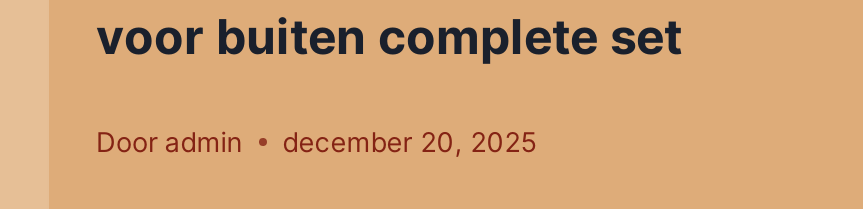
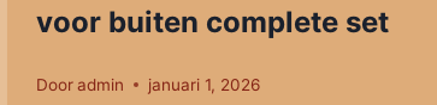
[96,125,536,157] Door admin december 20, 2025 -> [36,75,260,94] Door admin januari 1, 2026

